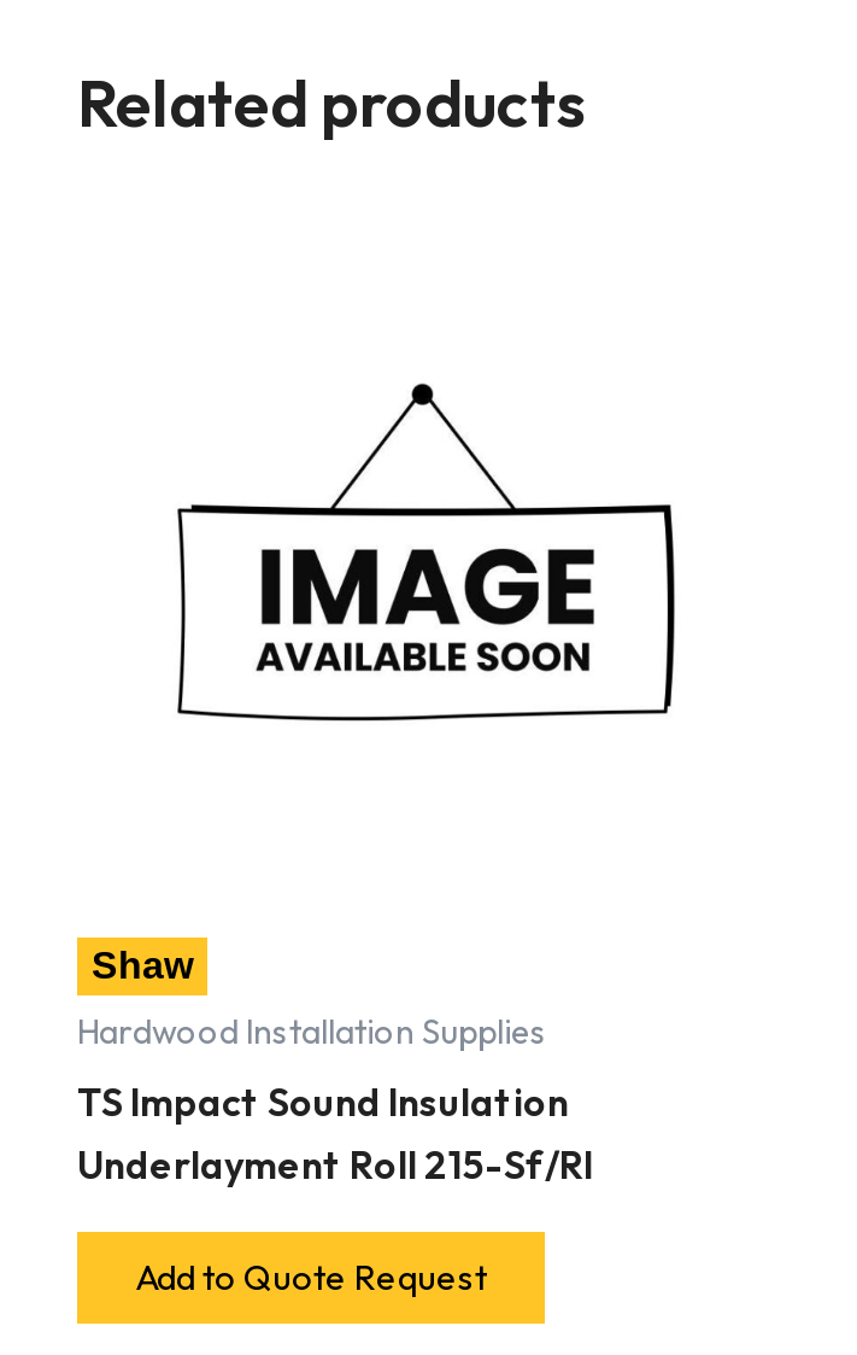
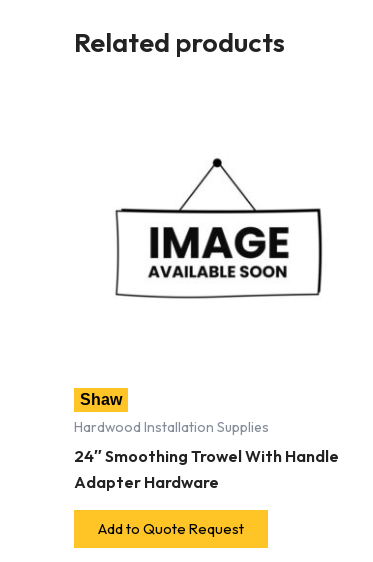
[77,1077,593,1188] TS Impact Sound Insulation | Underlayment Roll 215-Sf/Rl -> [74,446,339,492] 24″ Smoothing Trowel With Handle | Adapter Hardware

